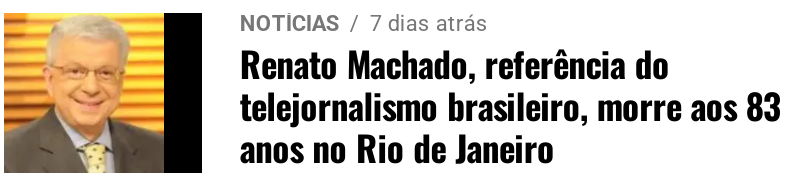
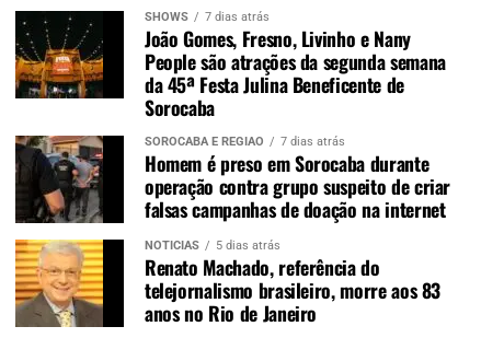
[240,11,340,37] NOTÍCIAS -> [145,10,188,24] SHOWS
none -> [14,10,450,253] [image] | João Gomes, Fresno, Livinho e Nany | People são atrações da segunda semana | da 45ª Festa Julina Beneficente de | Sorocaba | SOROCABA E REGIÃO | 7 dias atrás | Homem é preso em Sorocaba durante | operação contra grupo suspeito de criar | falsas campanhas de doação na internet | NOTÍCIAS | 5 dias atrás
none -> [14,135,125,224] [image]

